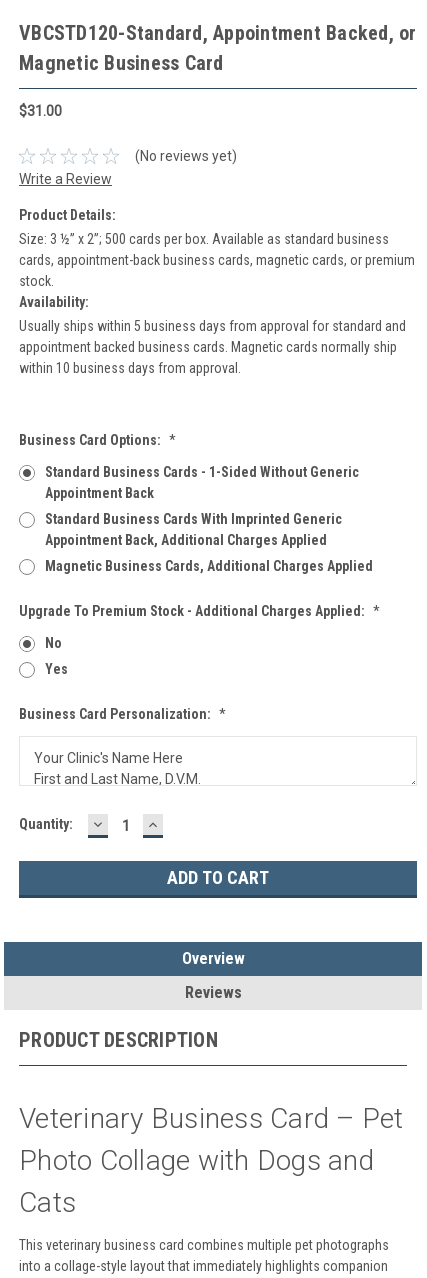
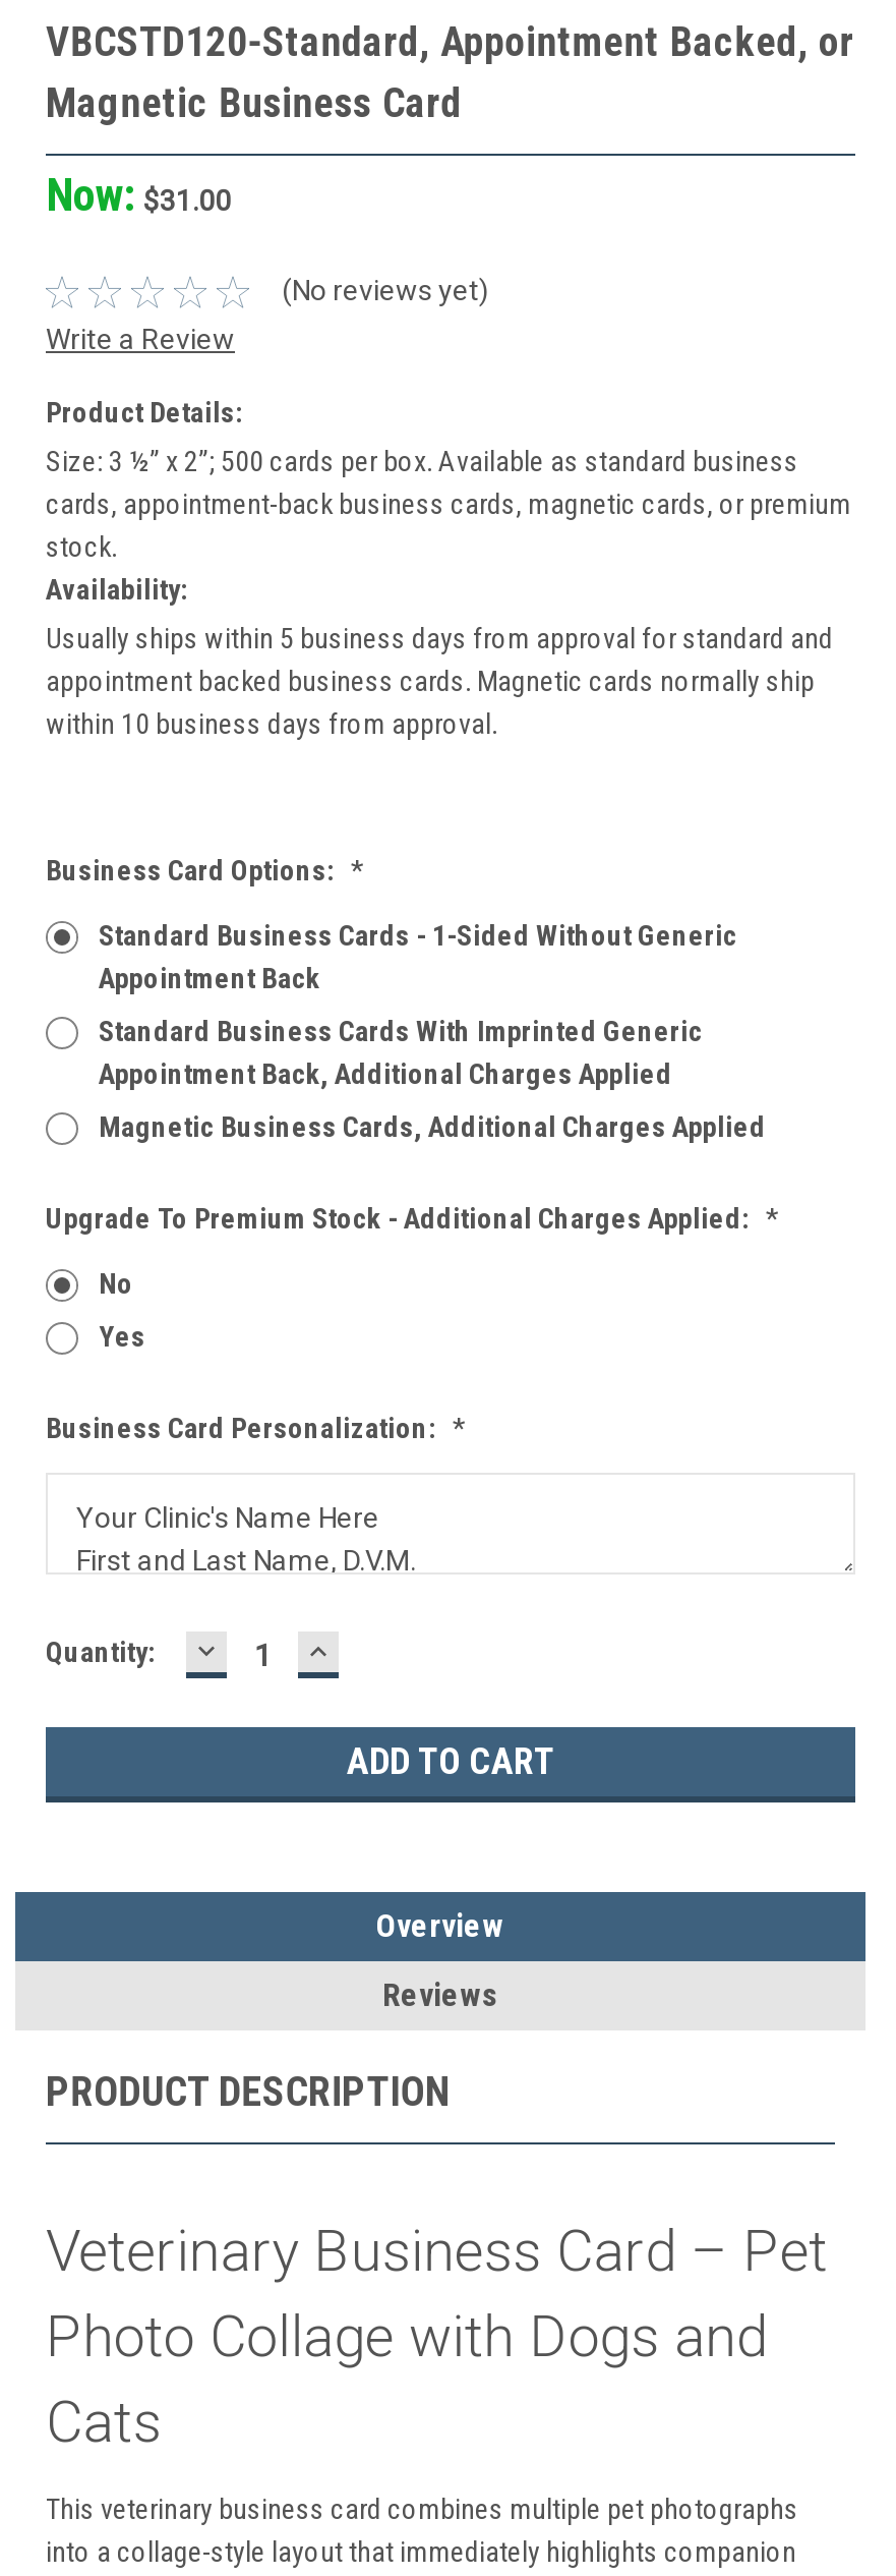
[19,103,62,119] $31.00 -> [46,171,231,222] Now: $31.00

